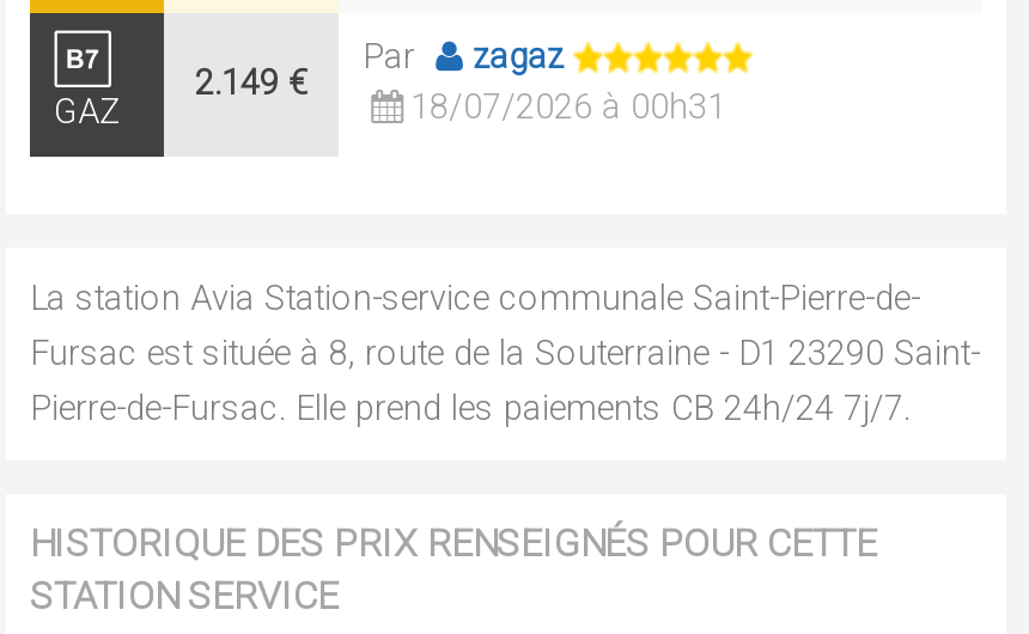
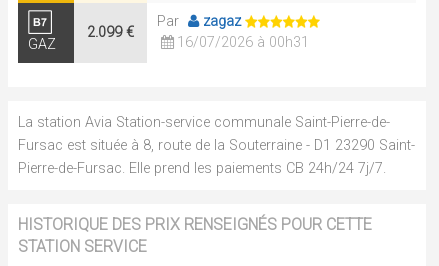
[195,63,308,104] 2.149 € -> [87,24,134,41] 2.099 €
[411,87,727,128] 18/07/2026 à 00h31 -> [177,34,309,51] 16/07/2026 à 00h31

